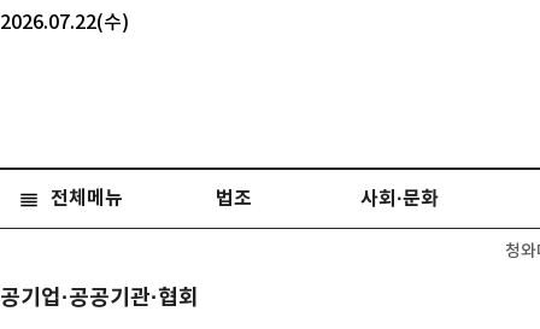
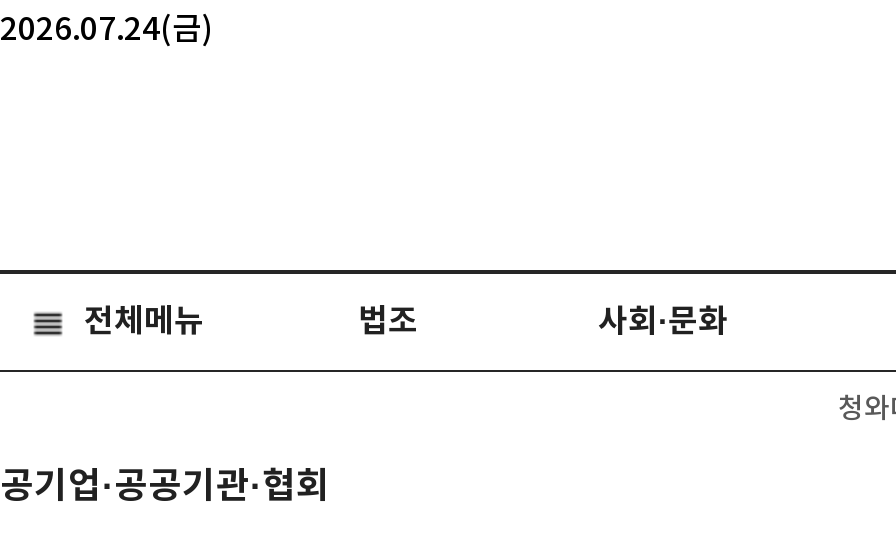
[0,12,129,34] 2026.07.22(수) -> [0,12,214,48] 2026.07.24(금)

